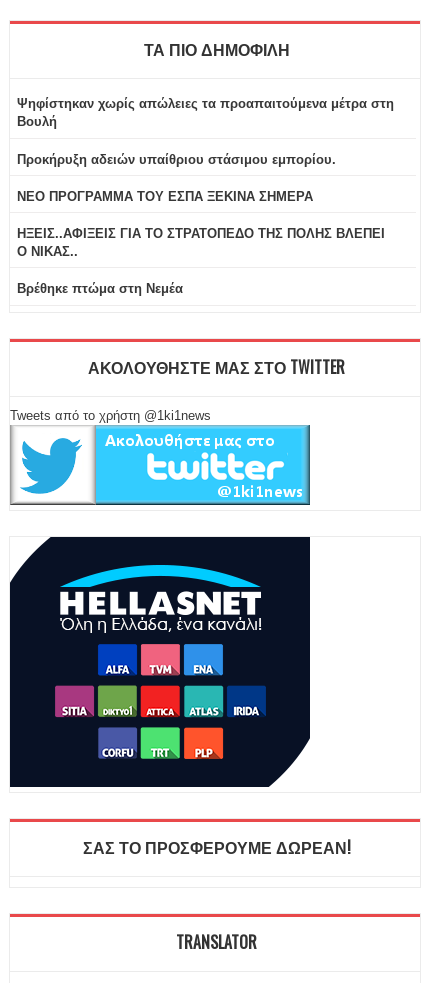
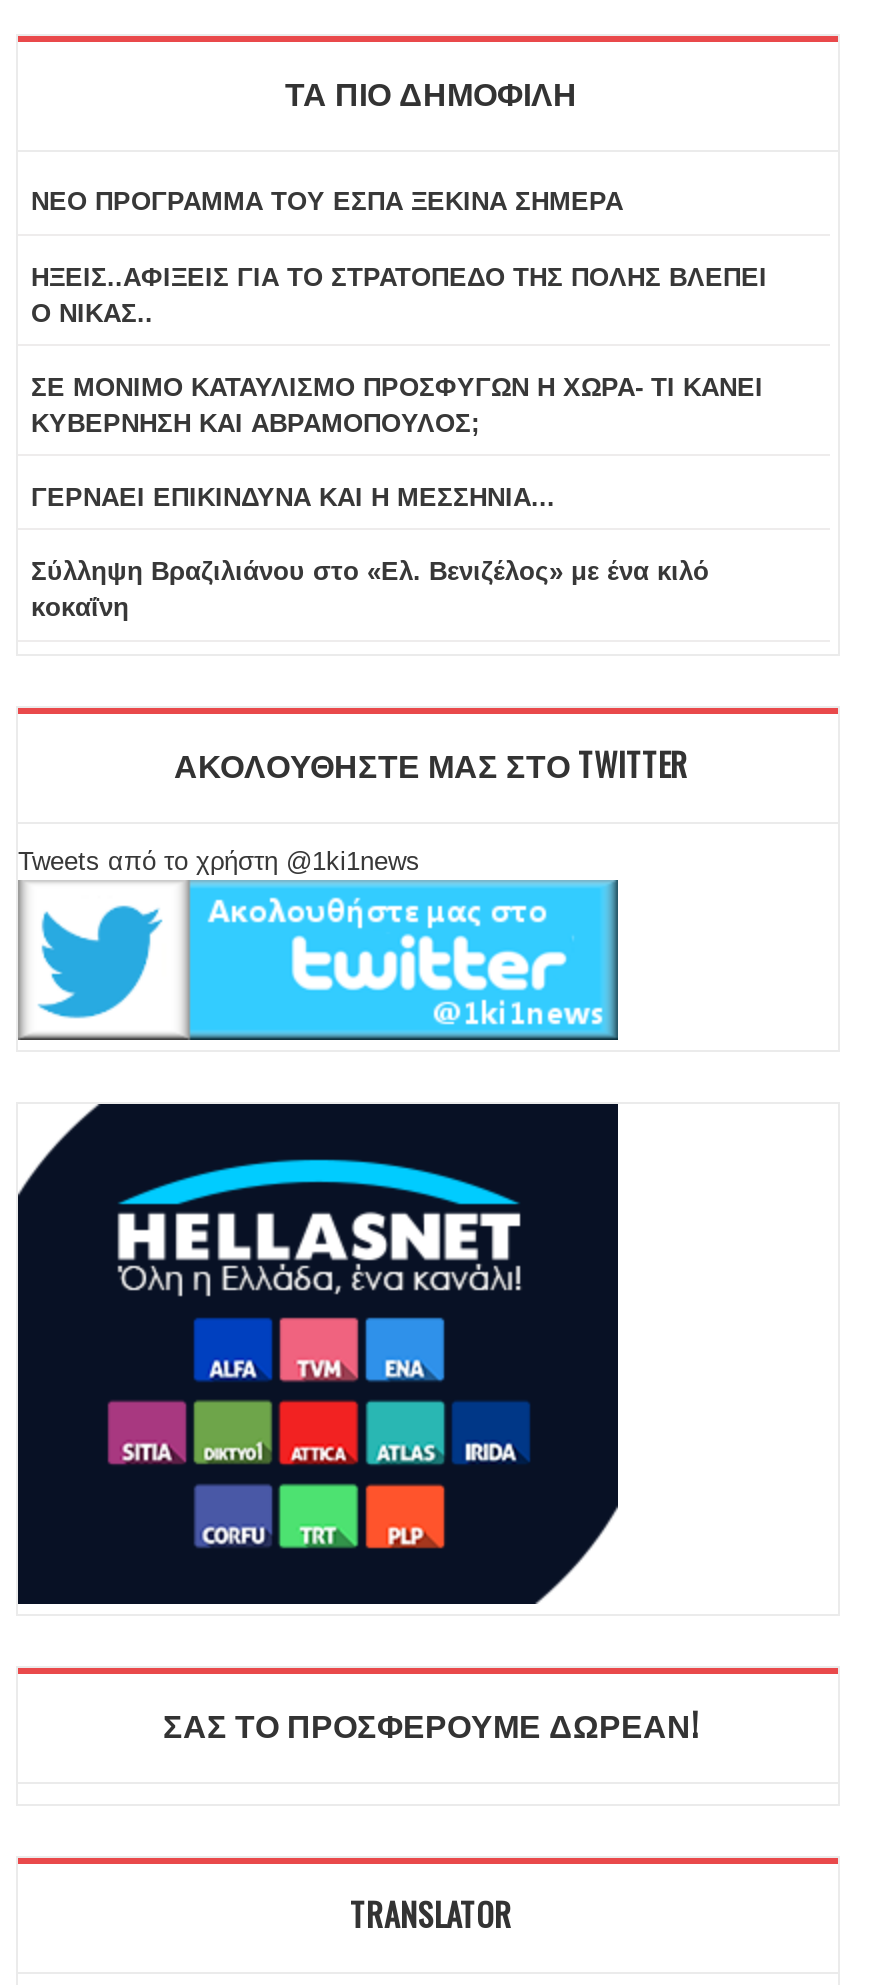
[16,96,393,167] Ψηφίστηκαν χωρίς απώλειες τα προαπαιτούμενα μέτρα στη | Βουλή | Προκήρυξη αδειών υπαίθριου στάσιμου εμπορίου. -> none
moved [16,189,384,259] -> [31,187,767,327]: ΝΕΟ ΠΡΟΓΡΑΜΜΑ ΤΟΥ ΕΣΠΑ ΞΕΚΙΝΑ ΣΗΜΕΡΑ | ΗΞΕΙΣ..ΑΦΙΞΕΙΣ ΓΙΑ ΤΟ ΣΤΡΑΤΟΠΕΔΟ ΤΗΣ ΠΟΛΗΣ ΒΛΕΠΕΙ | Ο ΝΙΚΑΣ..
[16,281,182,296] Βρέθηκε πτώμα στη Νεμέα -> [31,372,763,622] ΣΕ ΜΟΝΙΜΟ ΚΑΤΑΥΛΙΣΜΟ ΠΡΟΣΦΥΓΩΝ Η ΧΩΡΑ- ΤΙ ΚΑΝΕΙ | ΚΥΒΕΡΝΗΣΗ ΚΑΙ ΑΒΡΑΜΟΠΟΥΛΟΣ; | ΓΕΡΝΑΕΙ ΕΠΙΚΙΝΔΥΝΑ ΚΑΙ Η ΜΕΣΣΗΝΙΑ... | Σύλληψη Βραζιλιάνου στο «Ελ. Βενιζέλος» με ένα κιλό | κοκαΐνη

